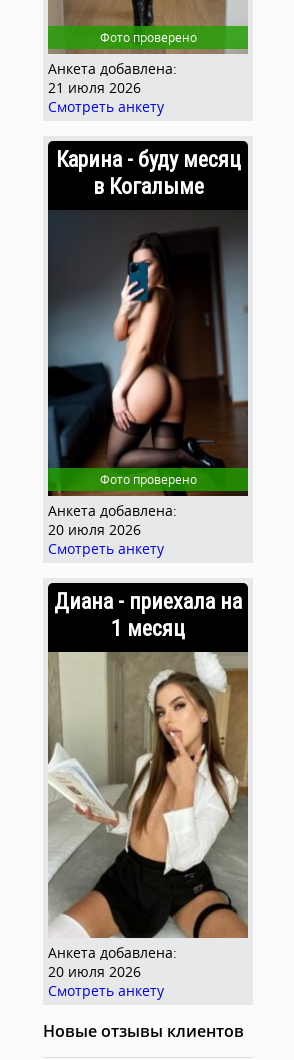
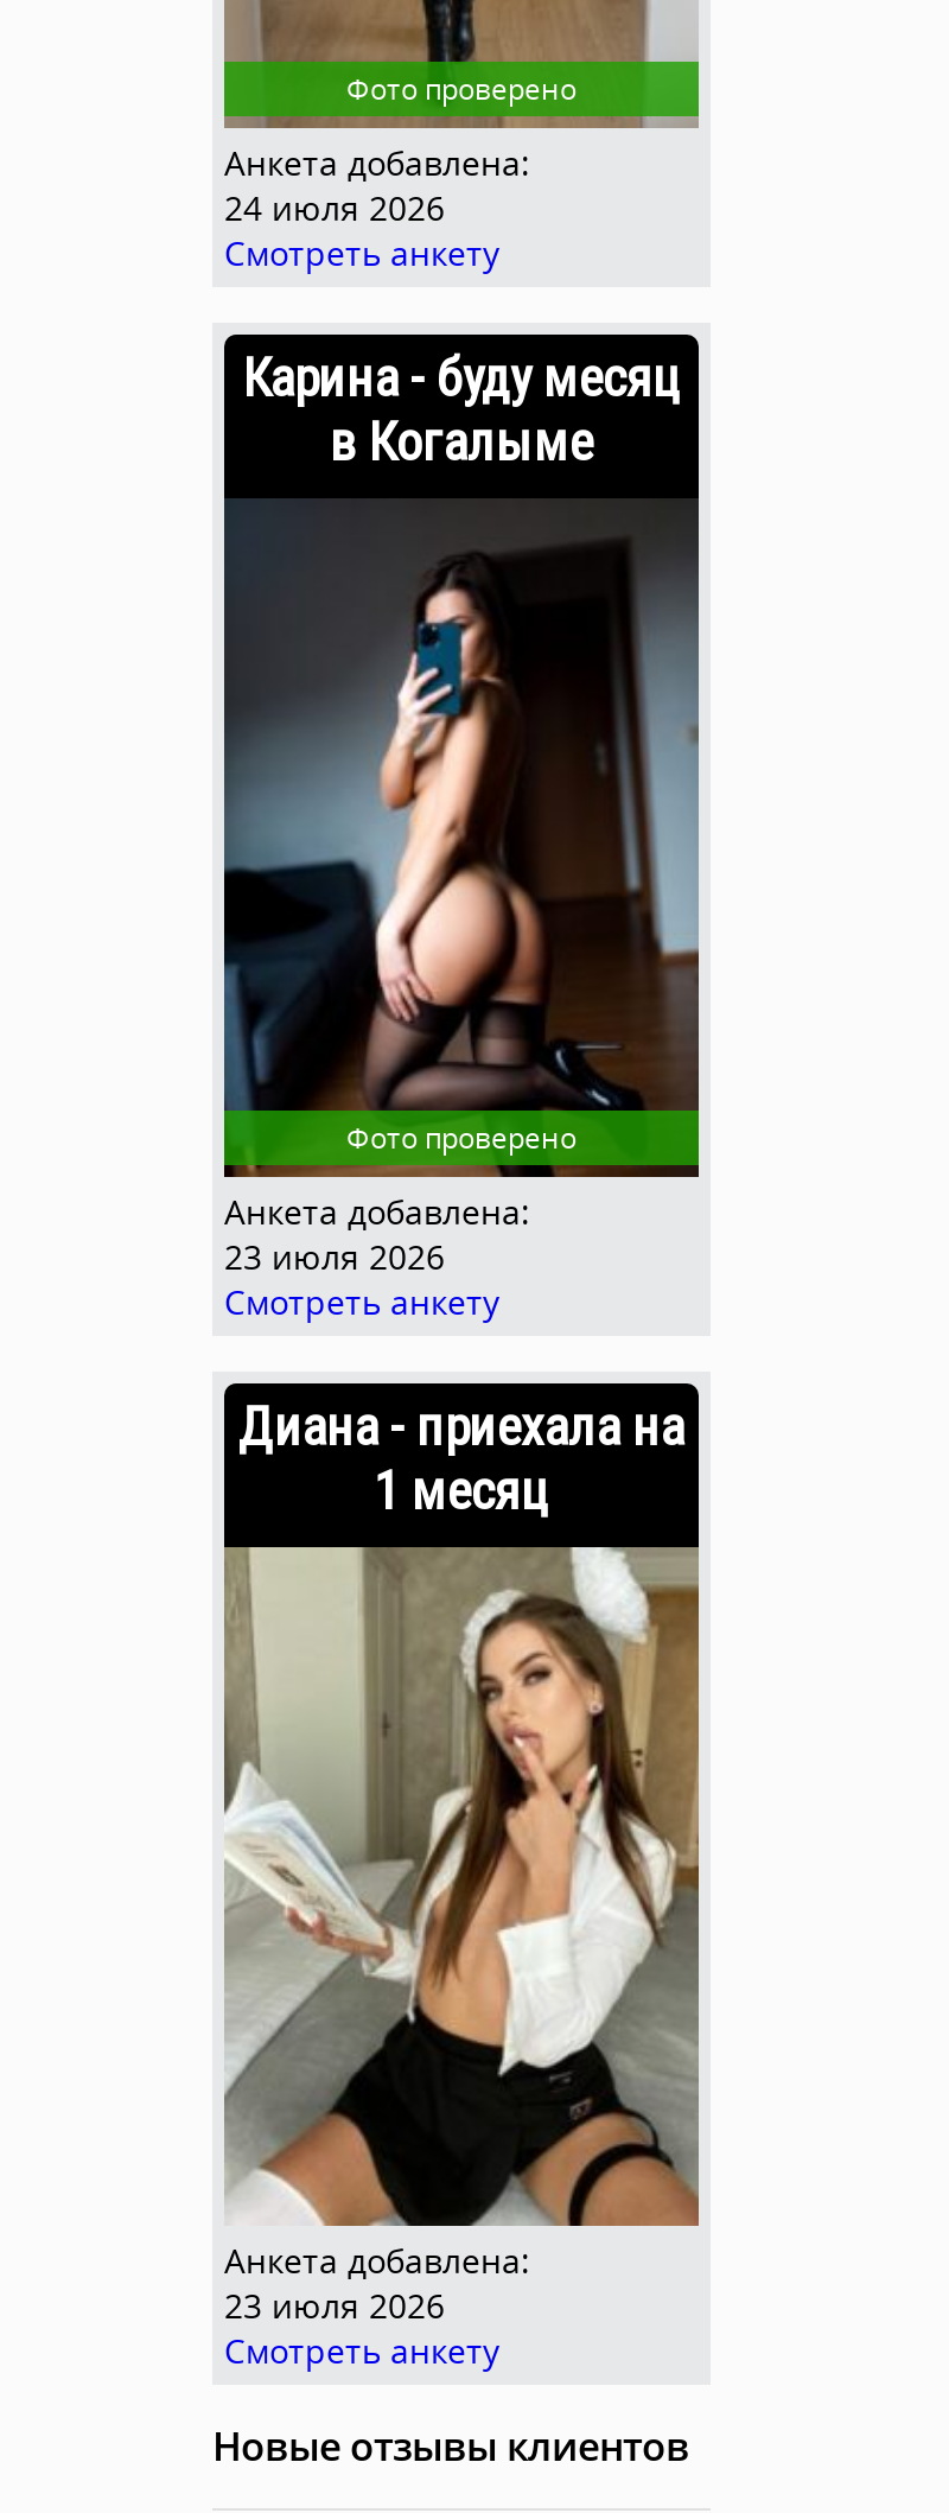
[48,78,141,97] 21 июля 2026 -> [224,186,445,231] 24 июля 2026
[48,520,141,539] 20 июля 2026 -> [224,1234,445,1279] 23 июля 2026
[48,962,141,981] 20 июля 2026 -> [224,2282,445,2327] 23 июля 2026

